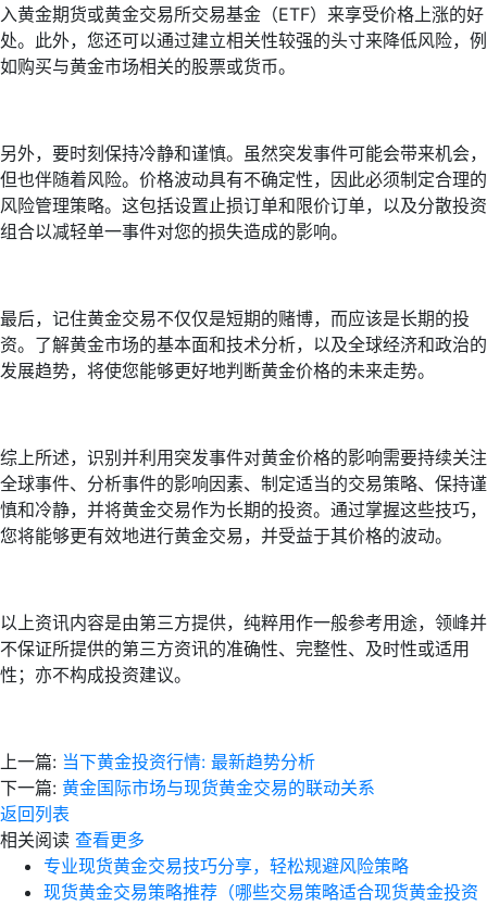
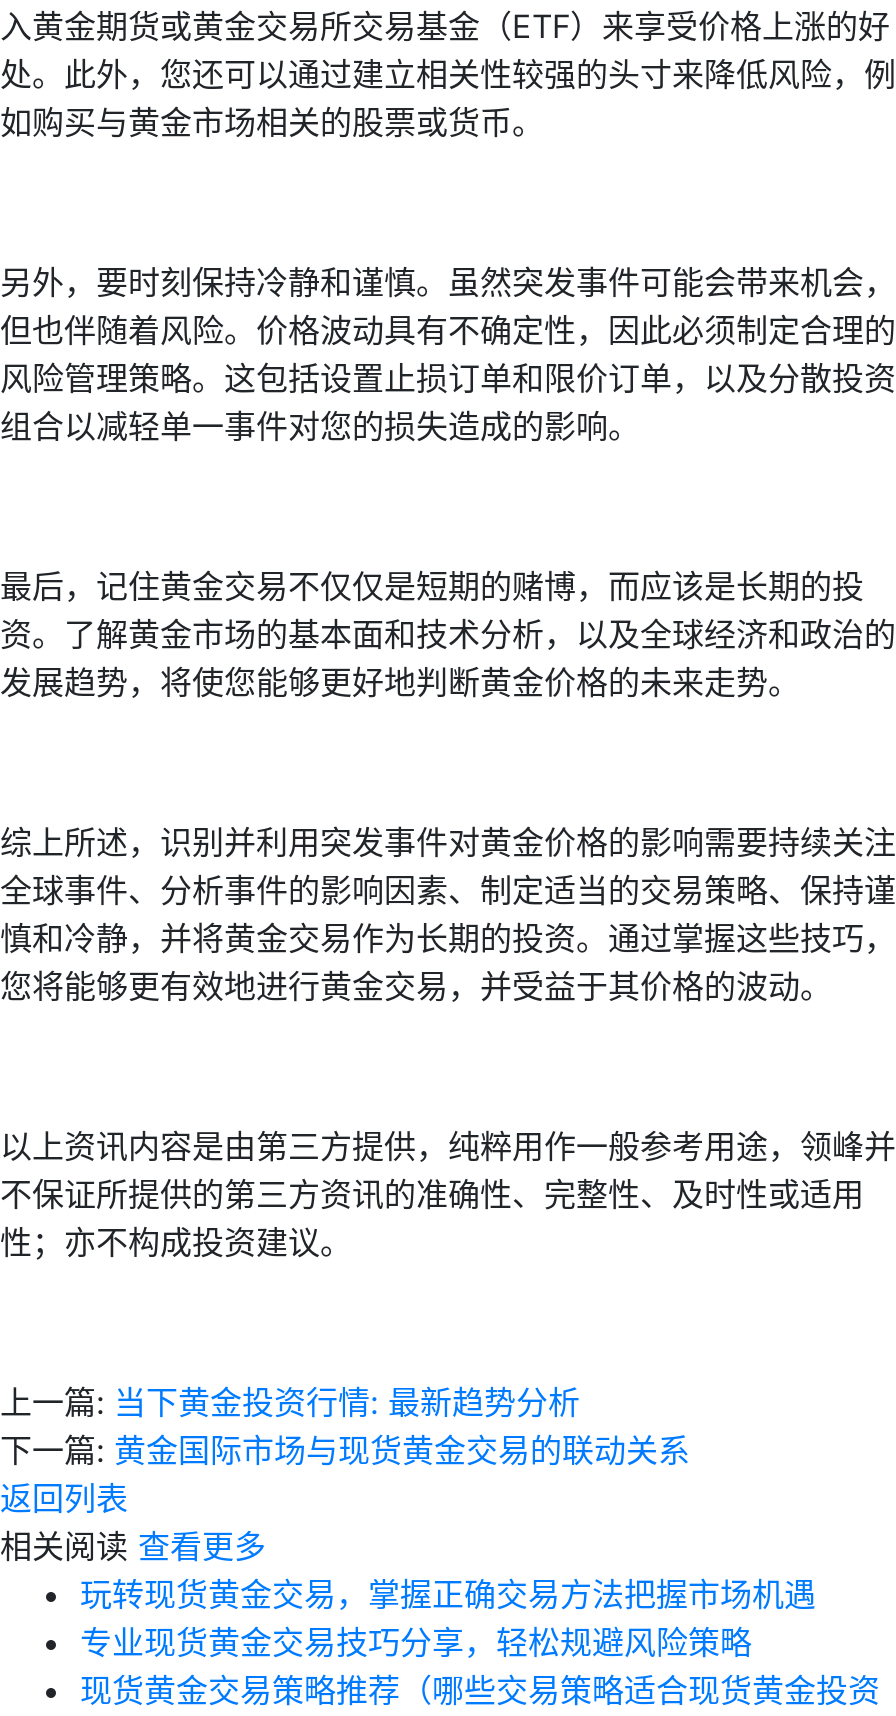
none -> [80,1573,816,1613] 玩转现货黄金交易，掌握正确交易方法把握市场机遇

